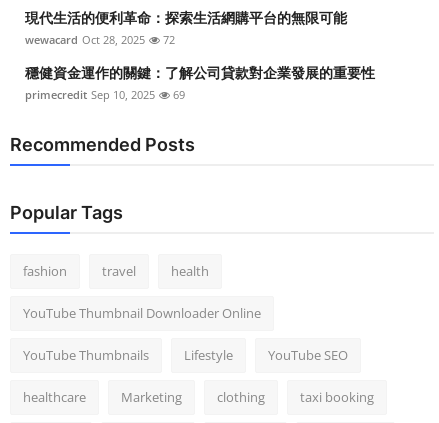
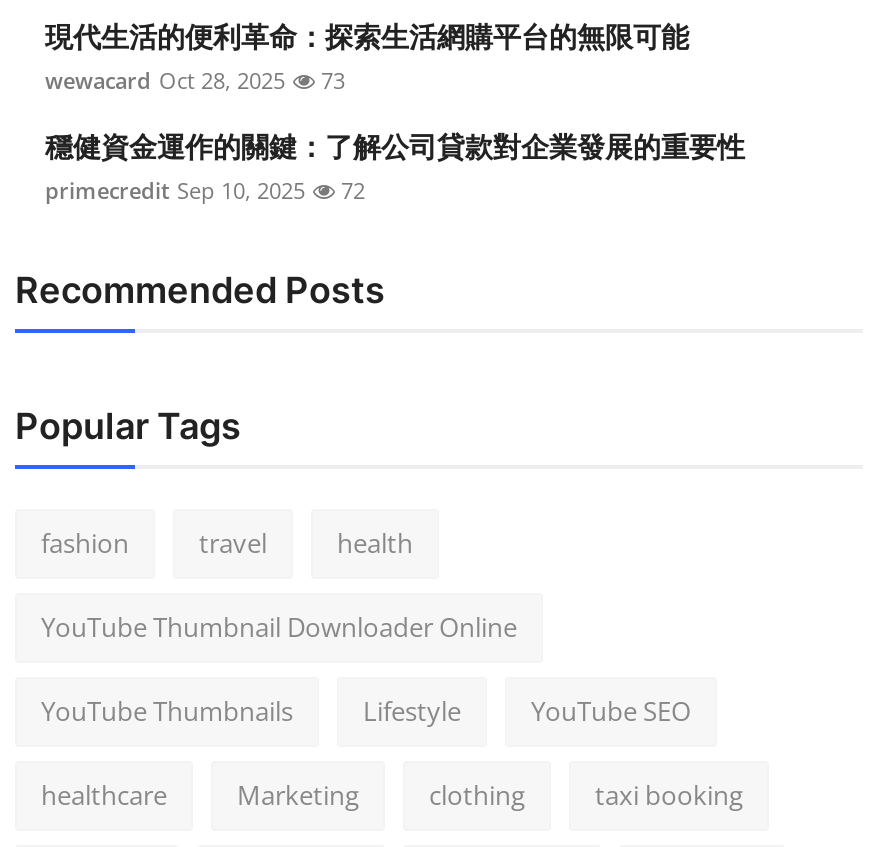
[25,32,175,47] wewacard Oct 28, 2025 72 -> [45,65,345,95] wewacard Oct 28, 2025 73
[25,87,185,102] primecredit Sep 10, 2025 69 -> [45,175,365,205] primecredit Sep 10, 2025 72

